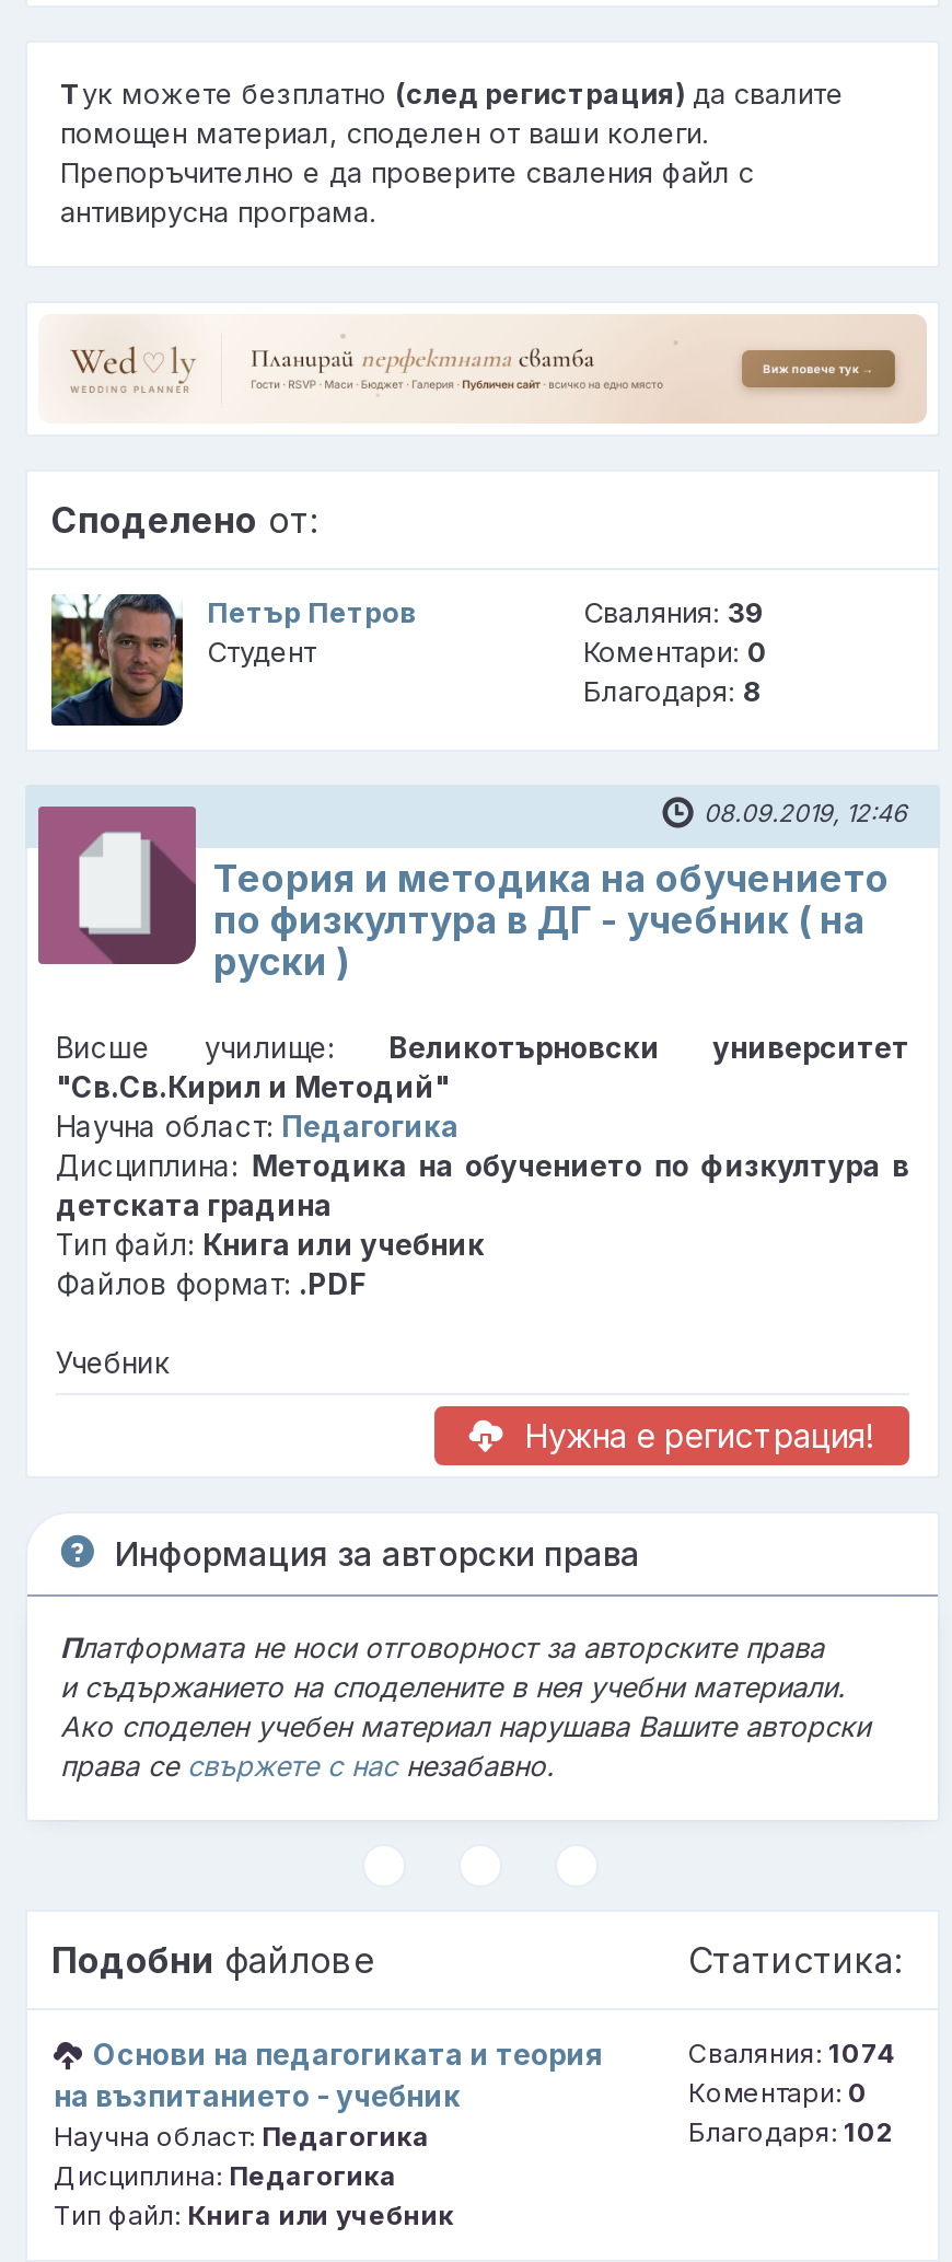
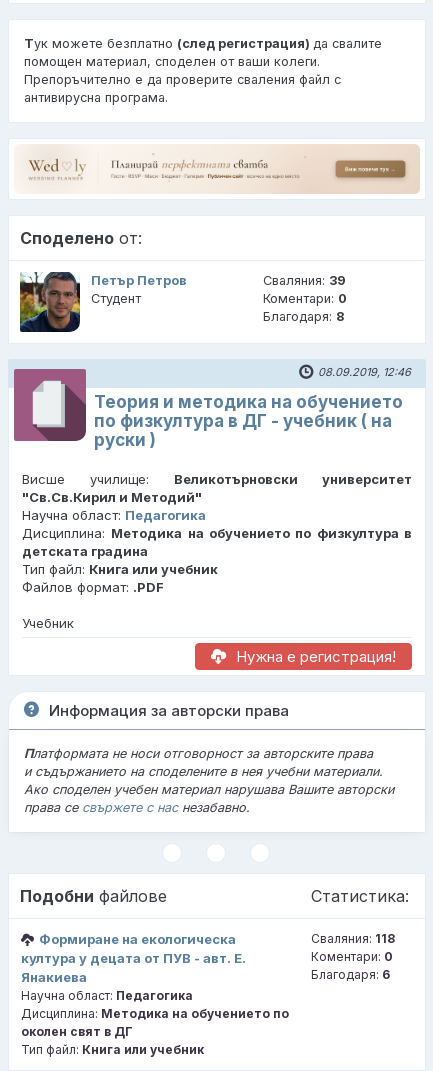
[54,2037,603,2114] Основи на педагогиката и теория | на възпитанието - учебник -> [21,931,246,985] Формиране на екологическа | култура у децата от ПУВ - авт. Е. | Янакиева
[688,2037,894,2070] Сваляния: 1074 -> [311,931,395,946] Сваляния: 118
[688,2116,894,2149] Благодаря: 102 -> [311,967,390,982] Благодаря: 6
[54,2160,397,2193] Дисциплина: Педагогика -> [21,1006,289,1039] Дисциплина: Методика на обучението по | околен свят в ДГ

